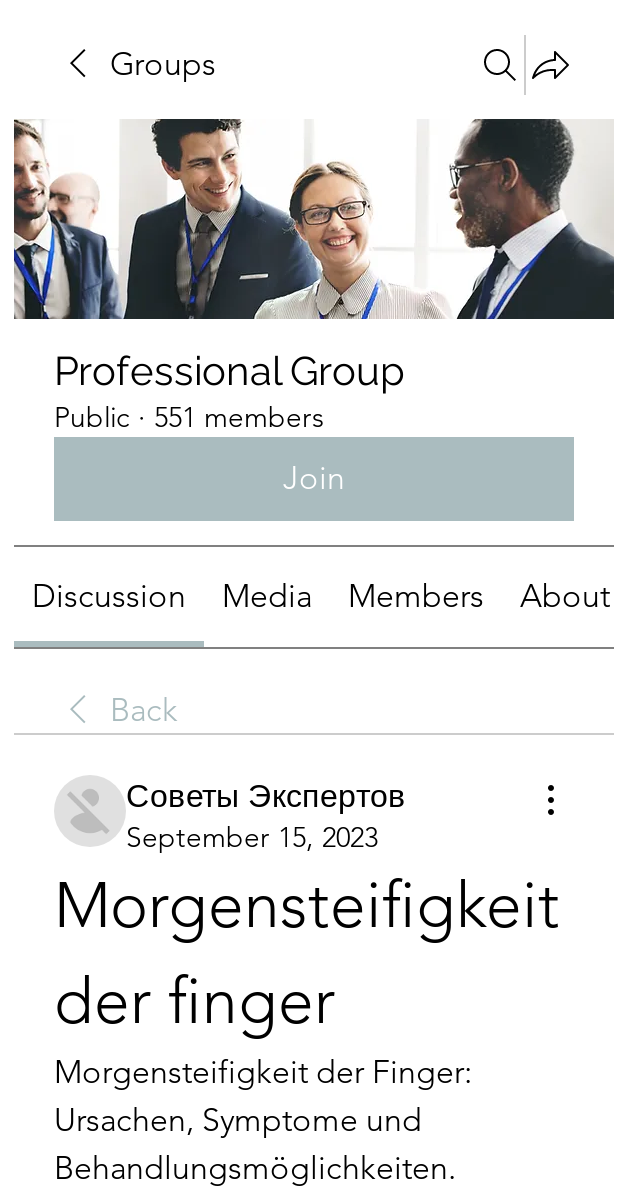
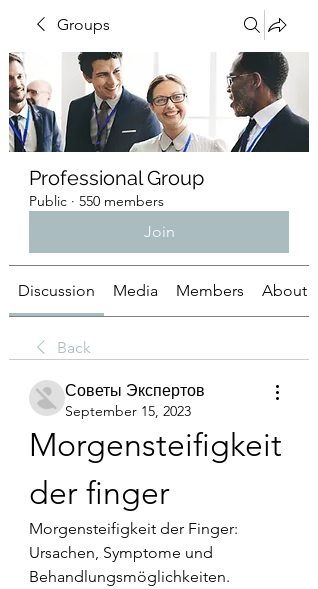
[54,399,324,435] Public · 551 members -> [29,192,164,210] Public · 550 members

